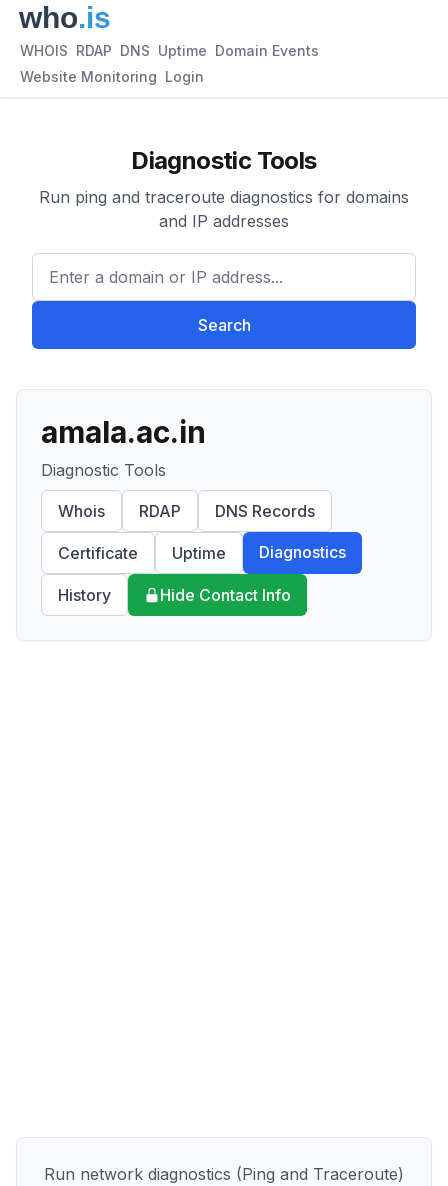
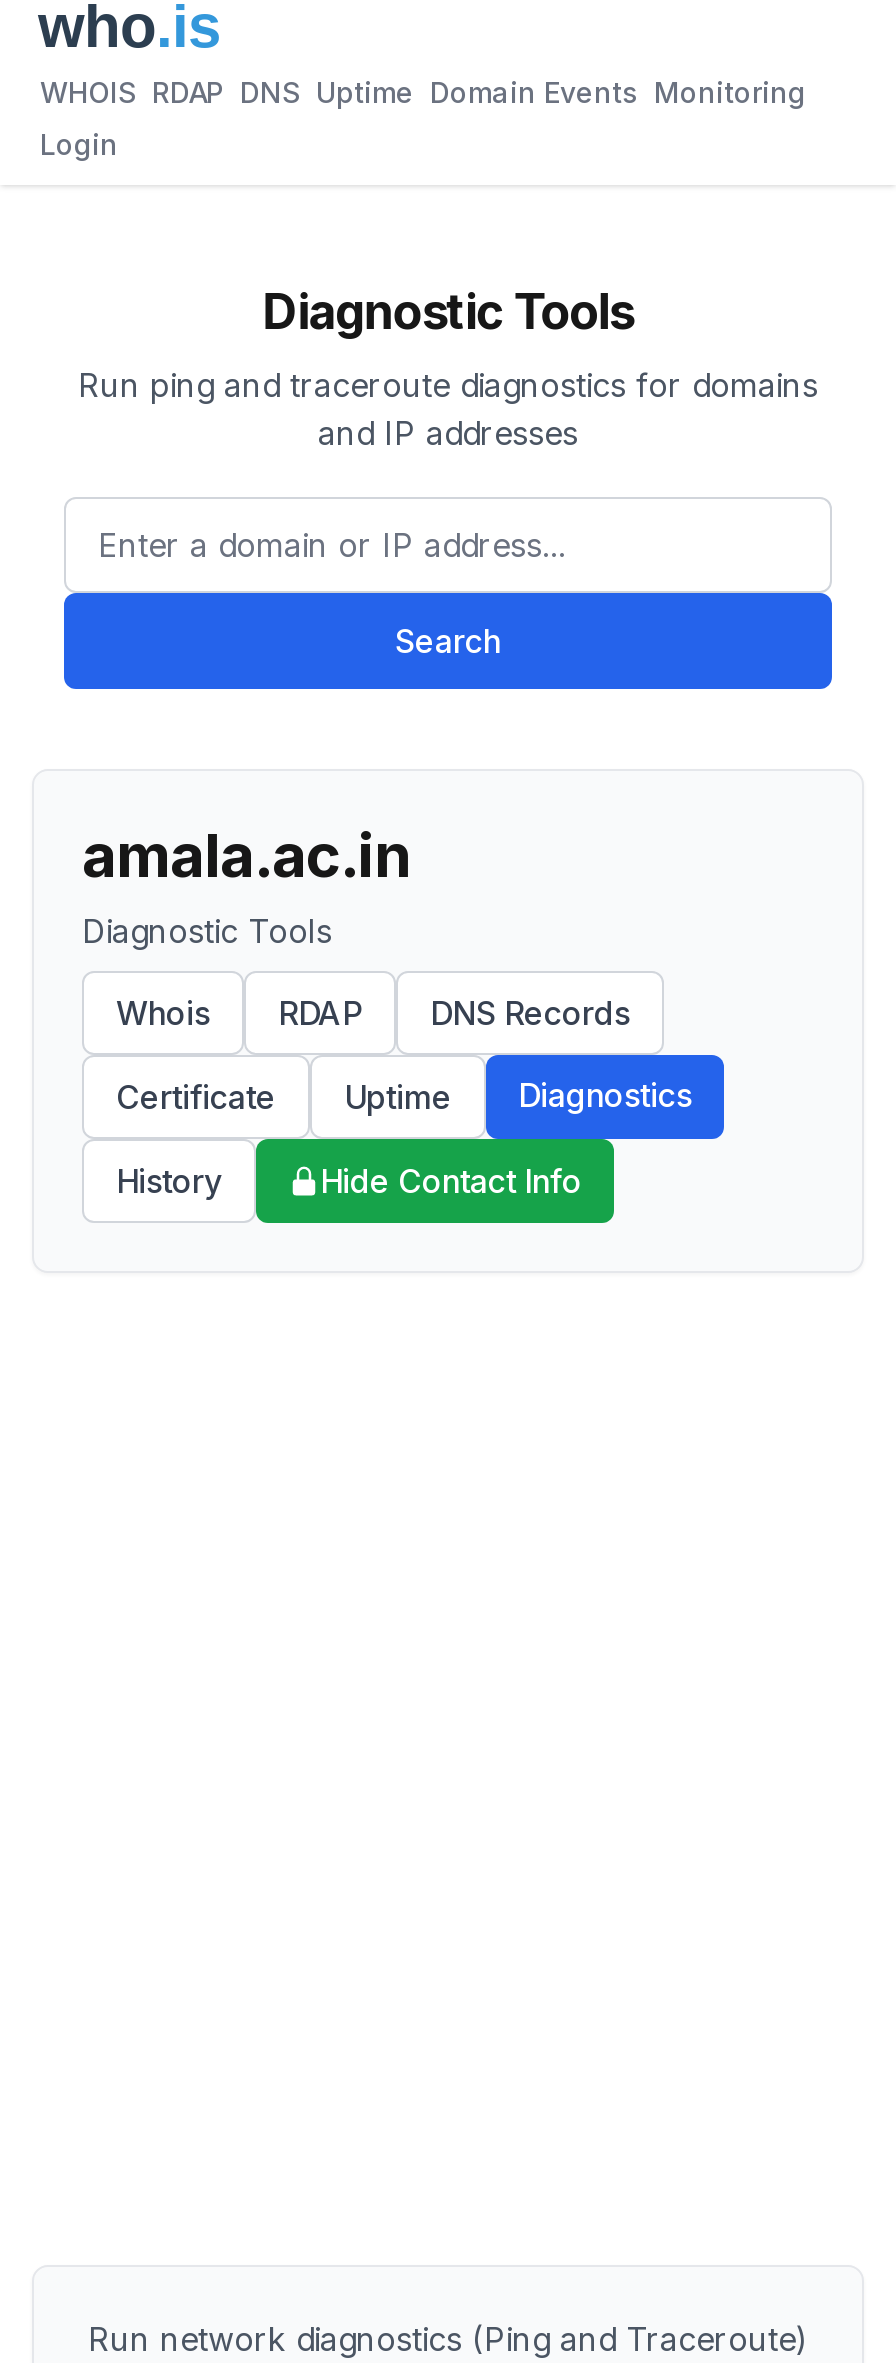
[20,42,319,59] WHOIS RDAP DNS Uptime Domain Events -> [40,75,806,109] WHOIS RDAP DNS Uptime Domain Events Monitoring
[20,68,204,85] Website Monitoring Login -> [40,127,118,161] Login

